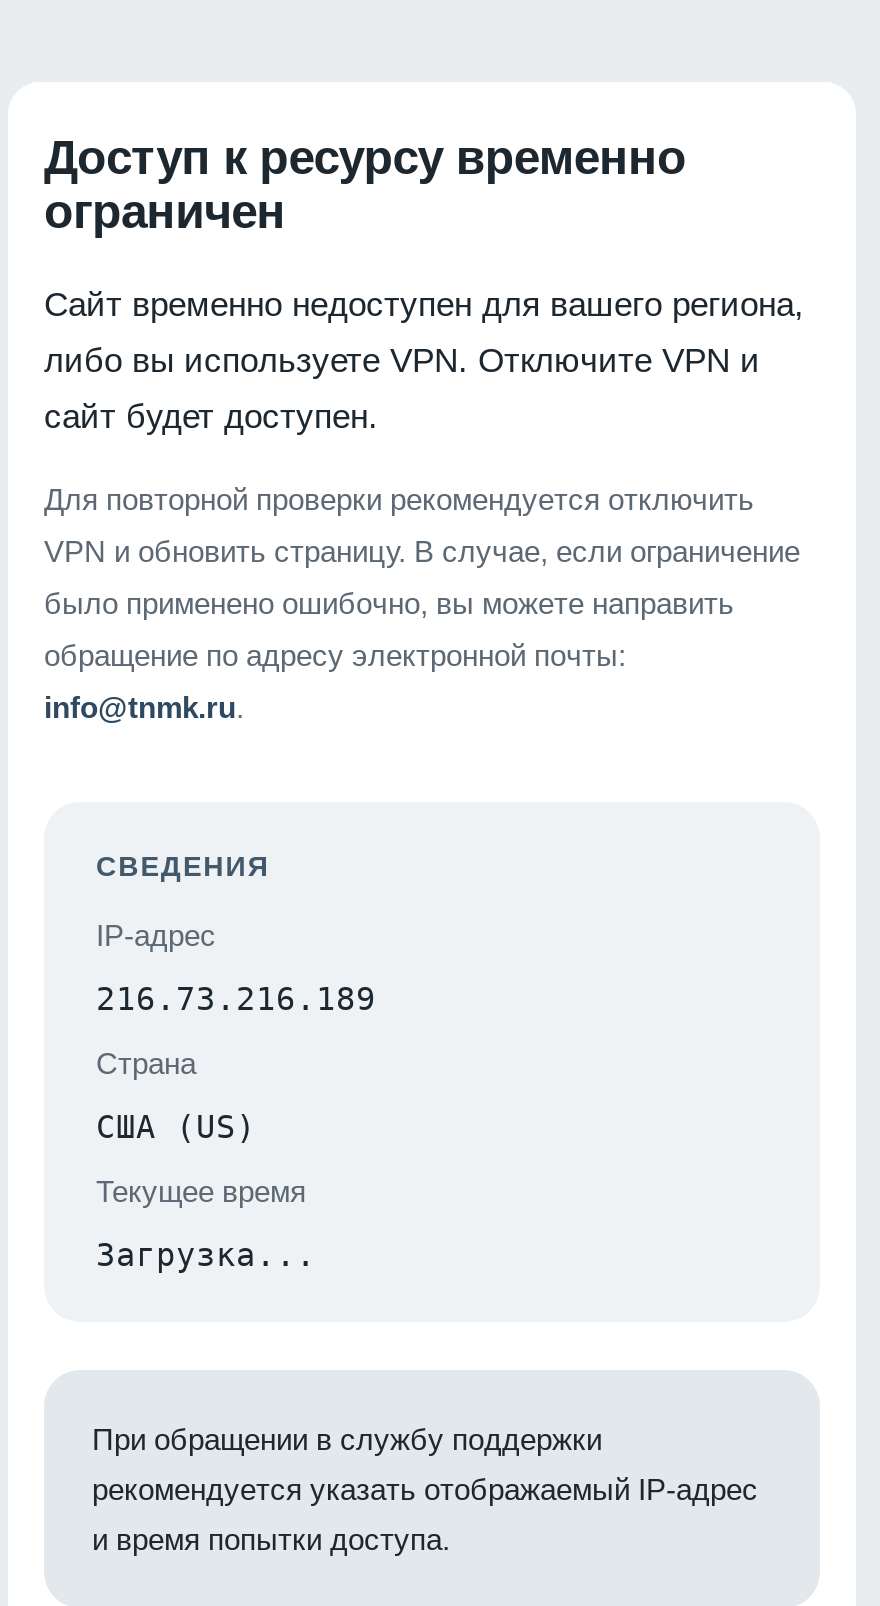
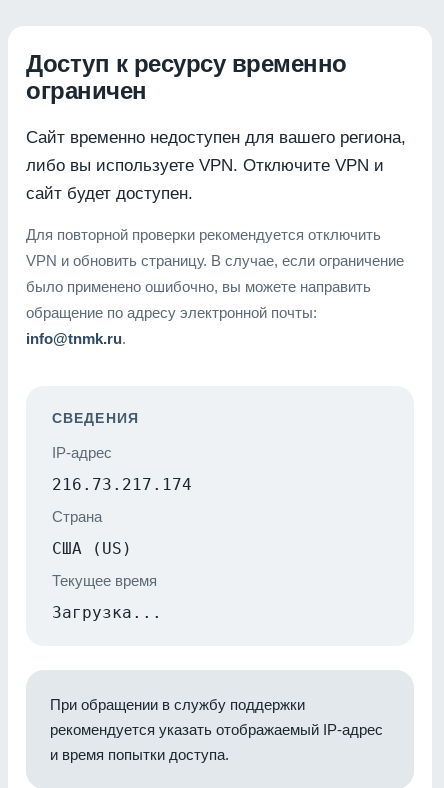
[96,979,376,1017] 216.73.216.189 -> [52,474,192,493] 216.73.217.174

